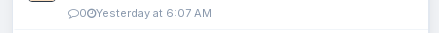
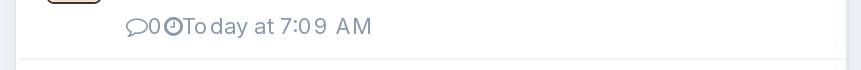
[96,6,212,20] Yesterday at 6:07 AM -> [182,12,372,40] Today at 7:09 AM

